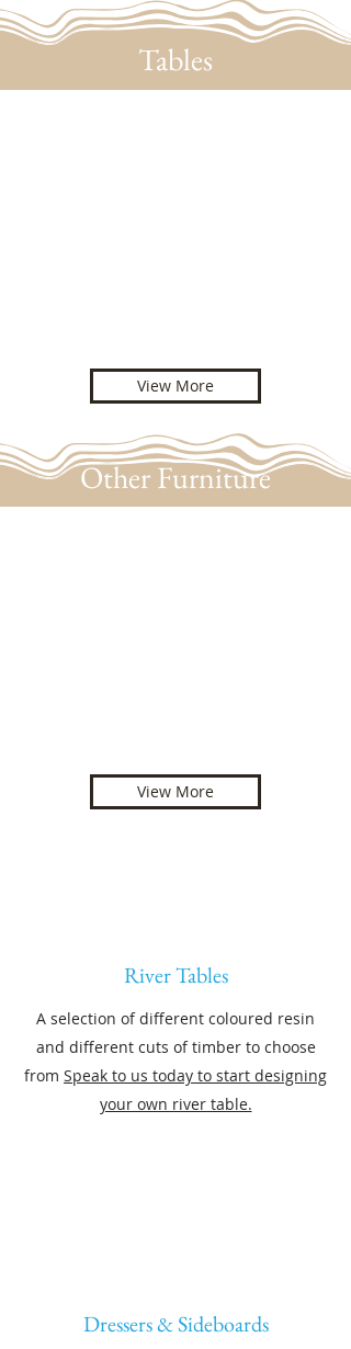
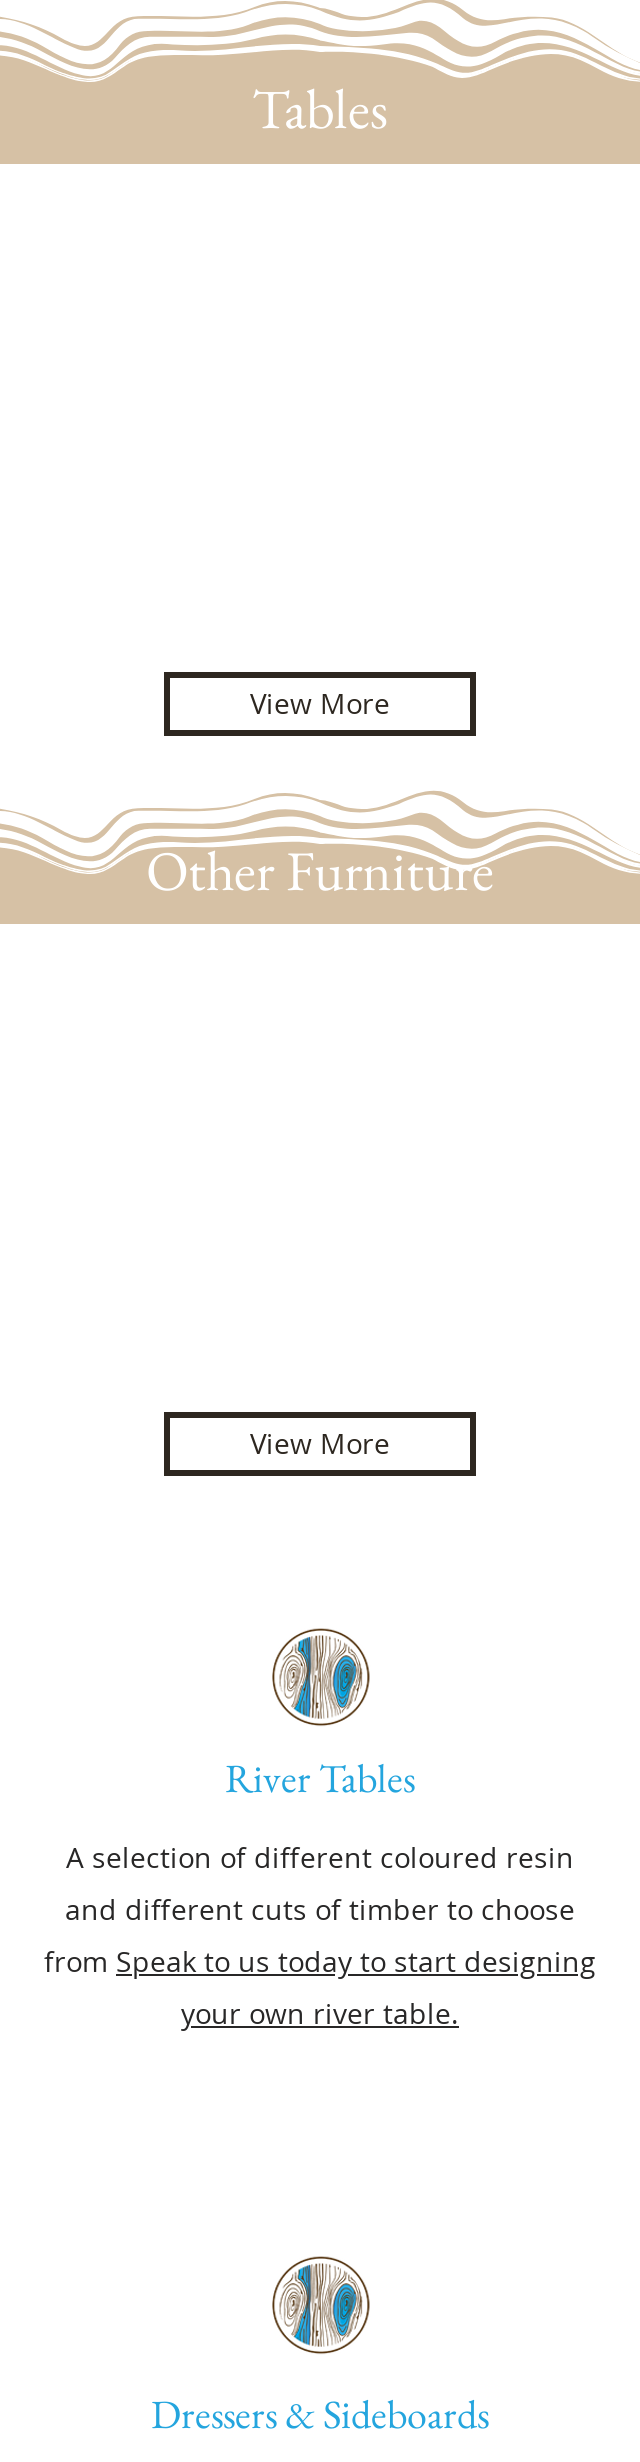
none -> [270,1626,372,1728] [image]
none -> [270,2254,372,2356] [image]

